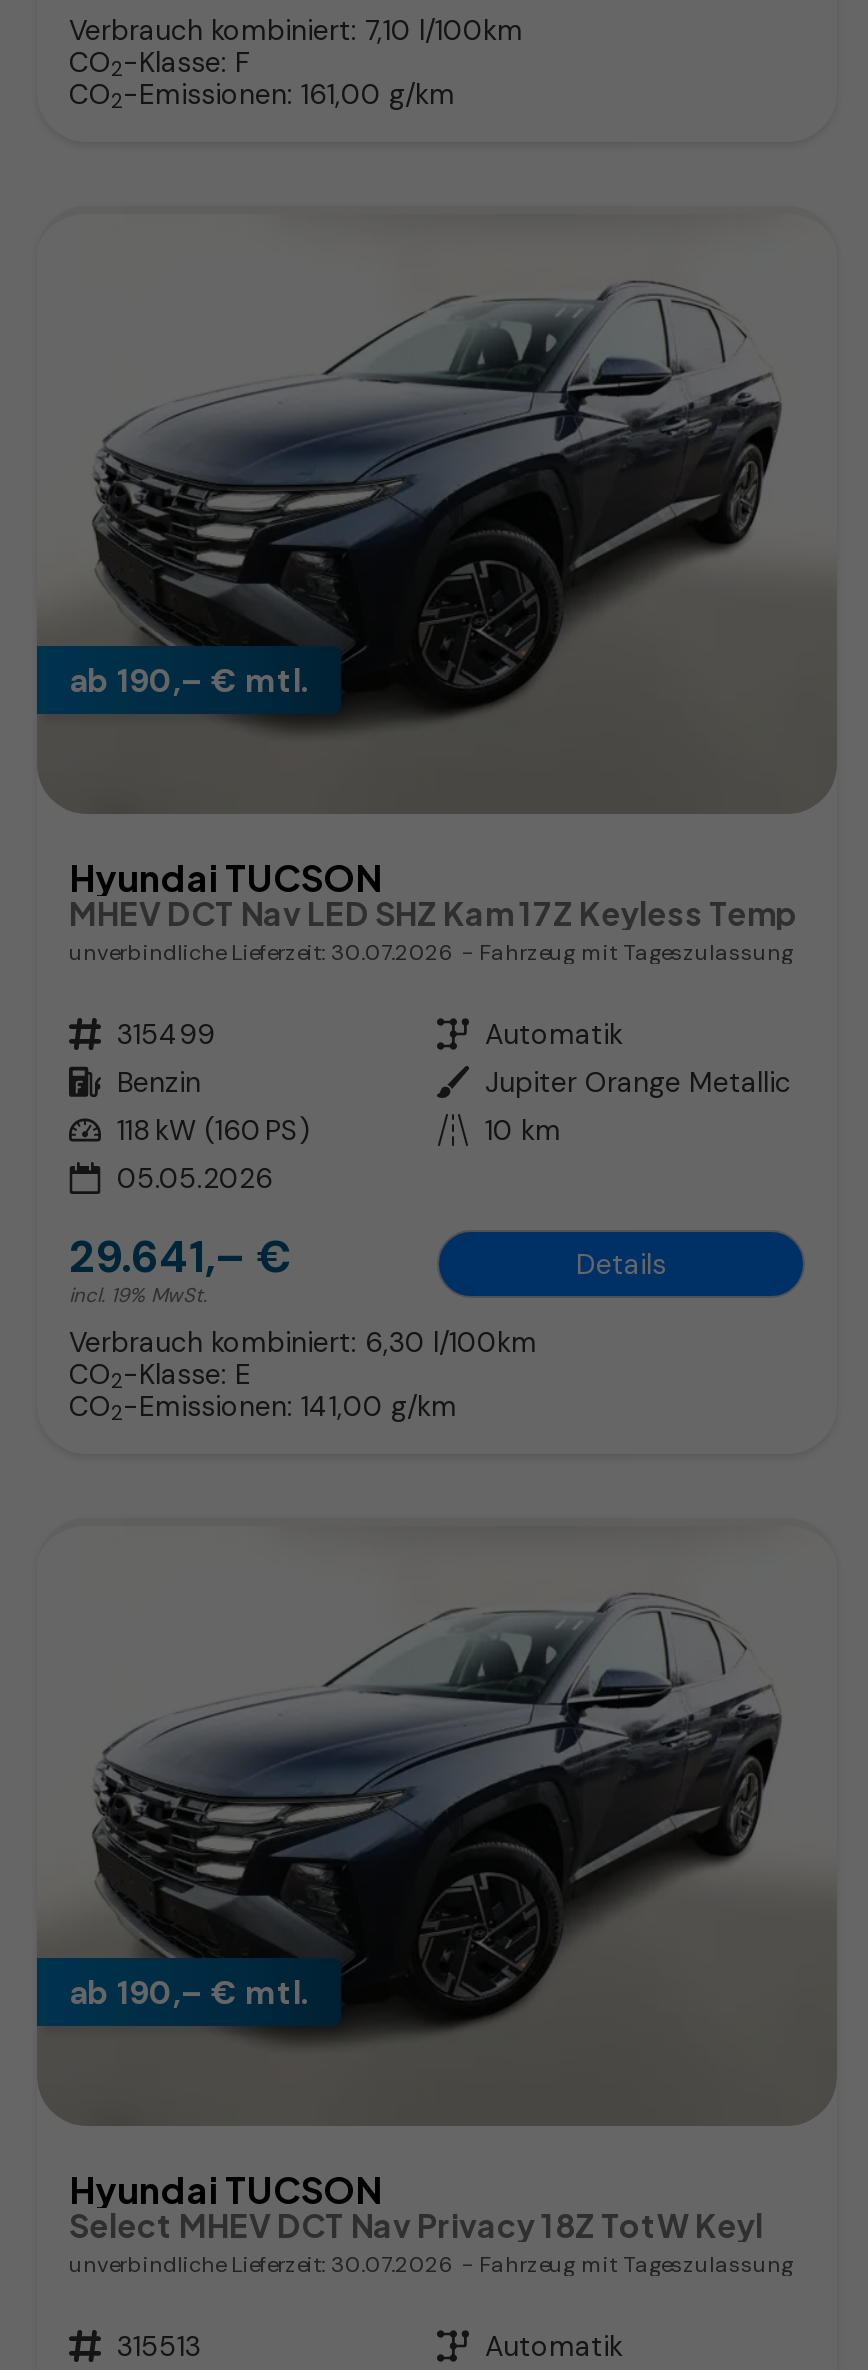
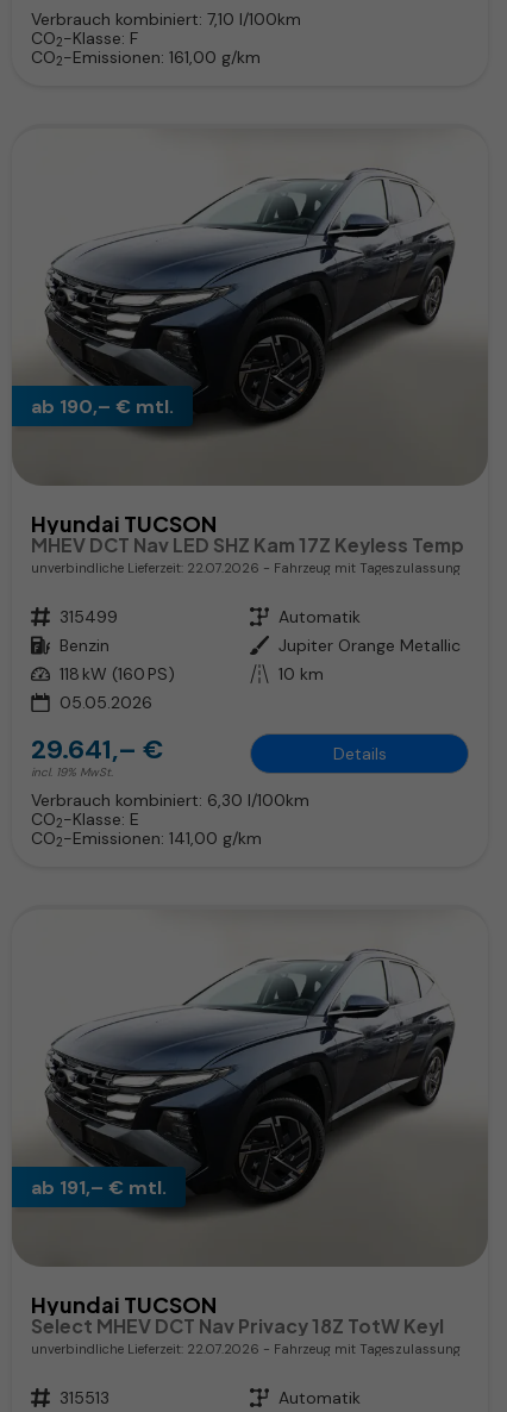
[69,938,455,966] unverbindliche Lieferzeit: 30.07.2026 -> [31,559,259,576] unverbindliche Lieferzeit: 22.07.2026
[69,1971,309,2013] ab 190,– € mtl. -> [31,1175,167,1200] ab 191,– € mtl.
[69,2250,455,2278] unverbindliche Lieferzeit: 30.07.2026 -> [31,1340,259,1357] unverbindliche Lieferzeit: 22.07.2026

